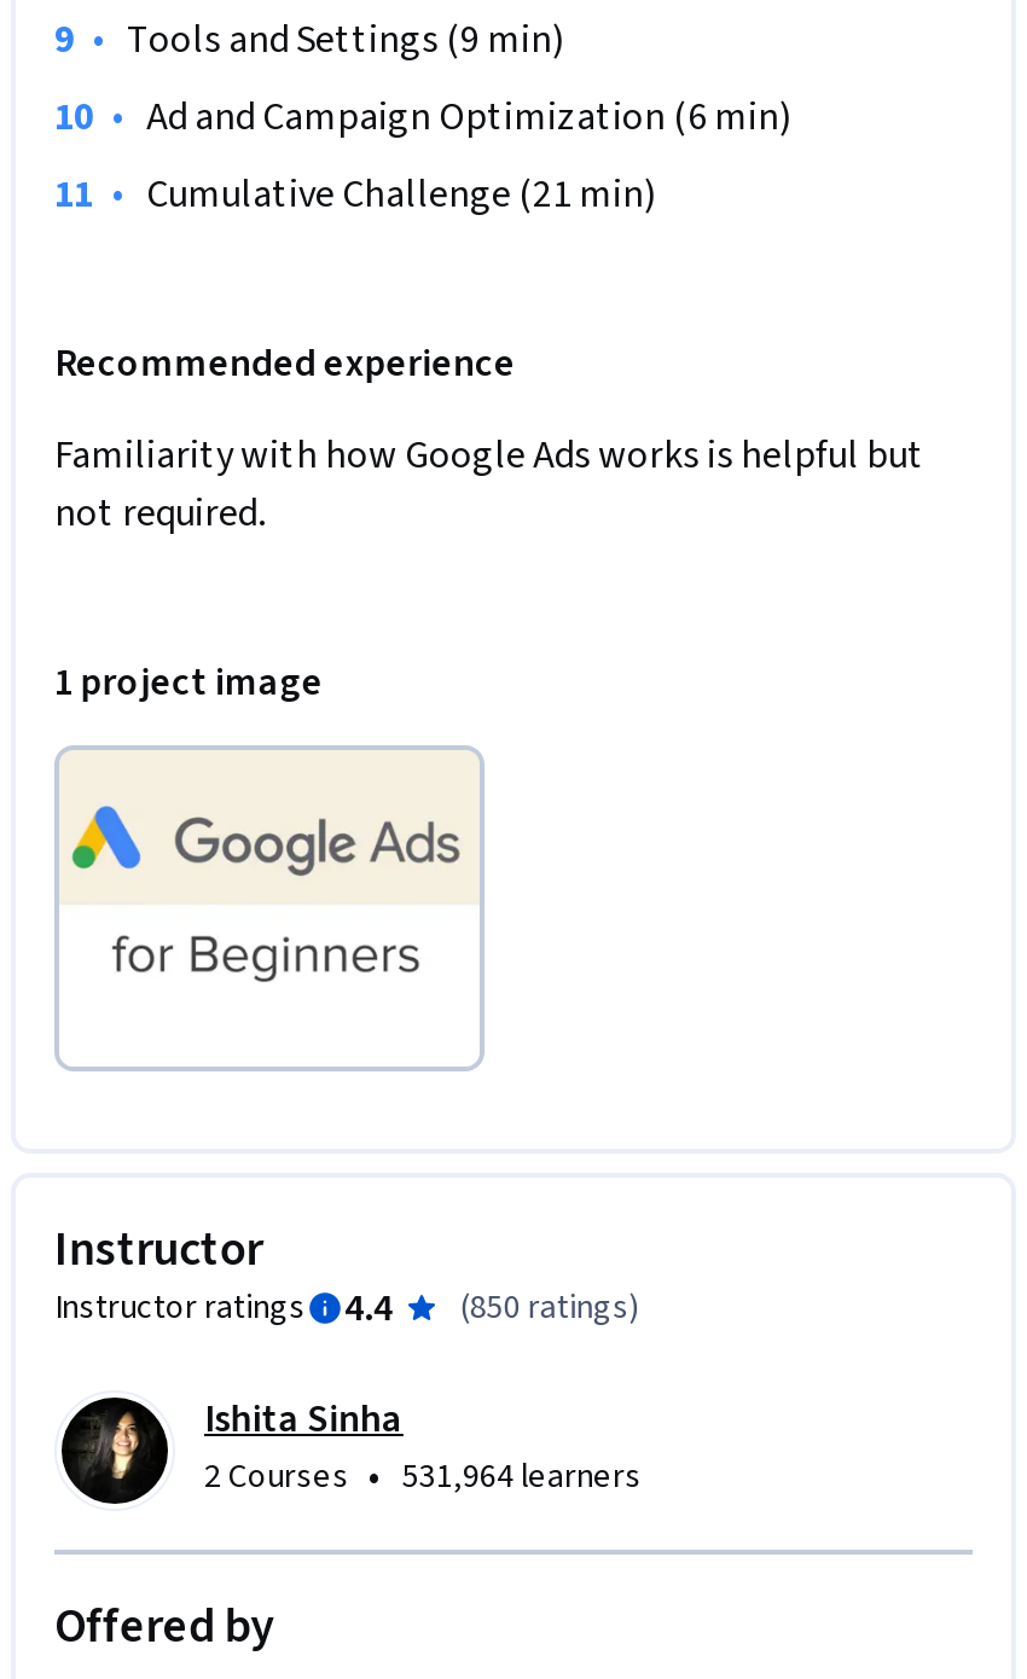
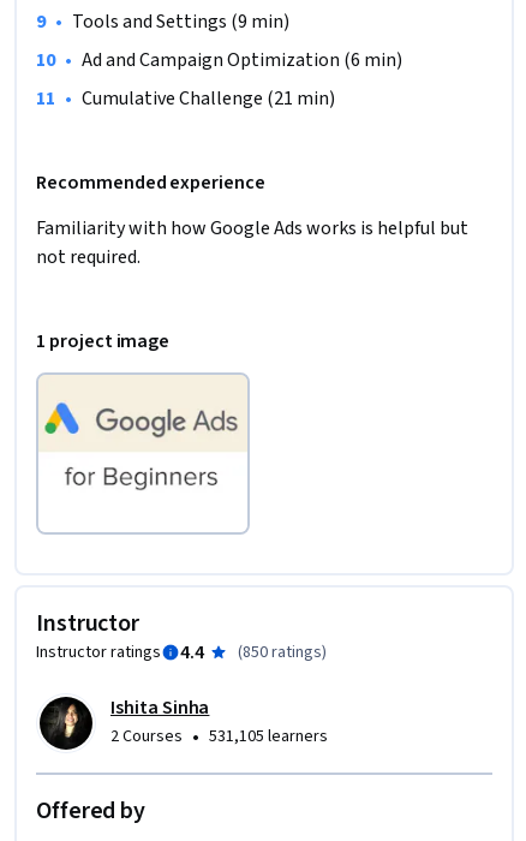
[204,1450,642,1503] 2 Courses • 531,964 learners -> [110,723,328,749] 2 Courses • 531,105 learners

